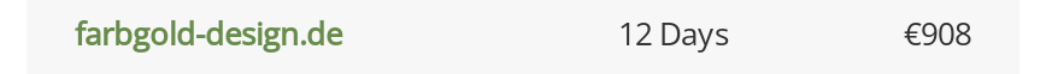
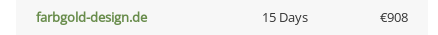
[618,12,729,55] 12 Days -> [261,8,307,26] 15 Days

